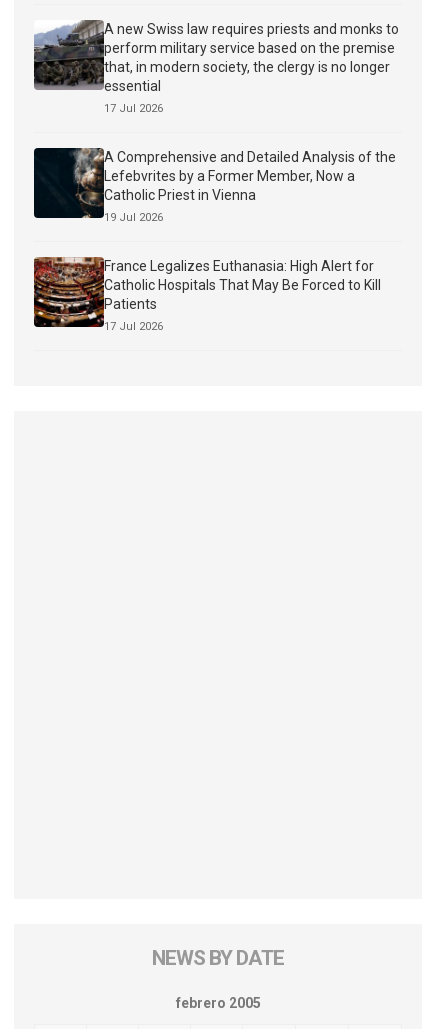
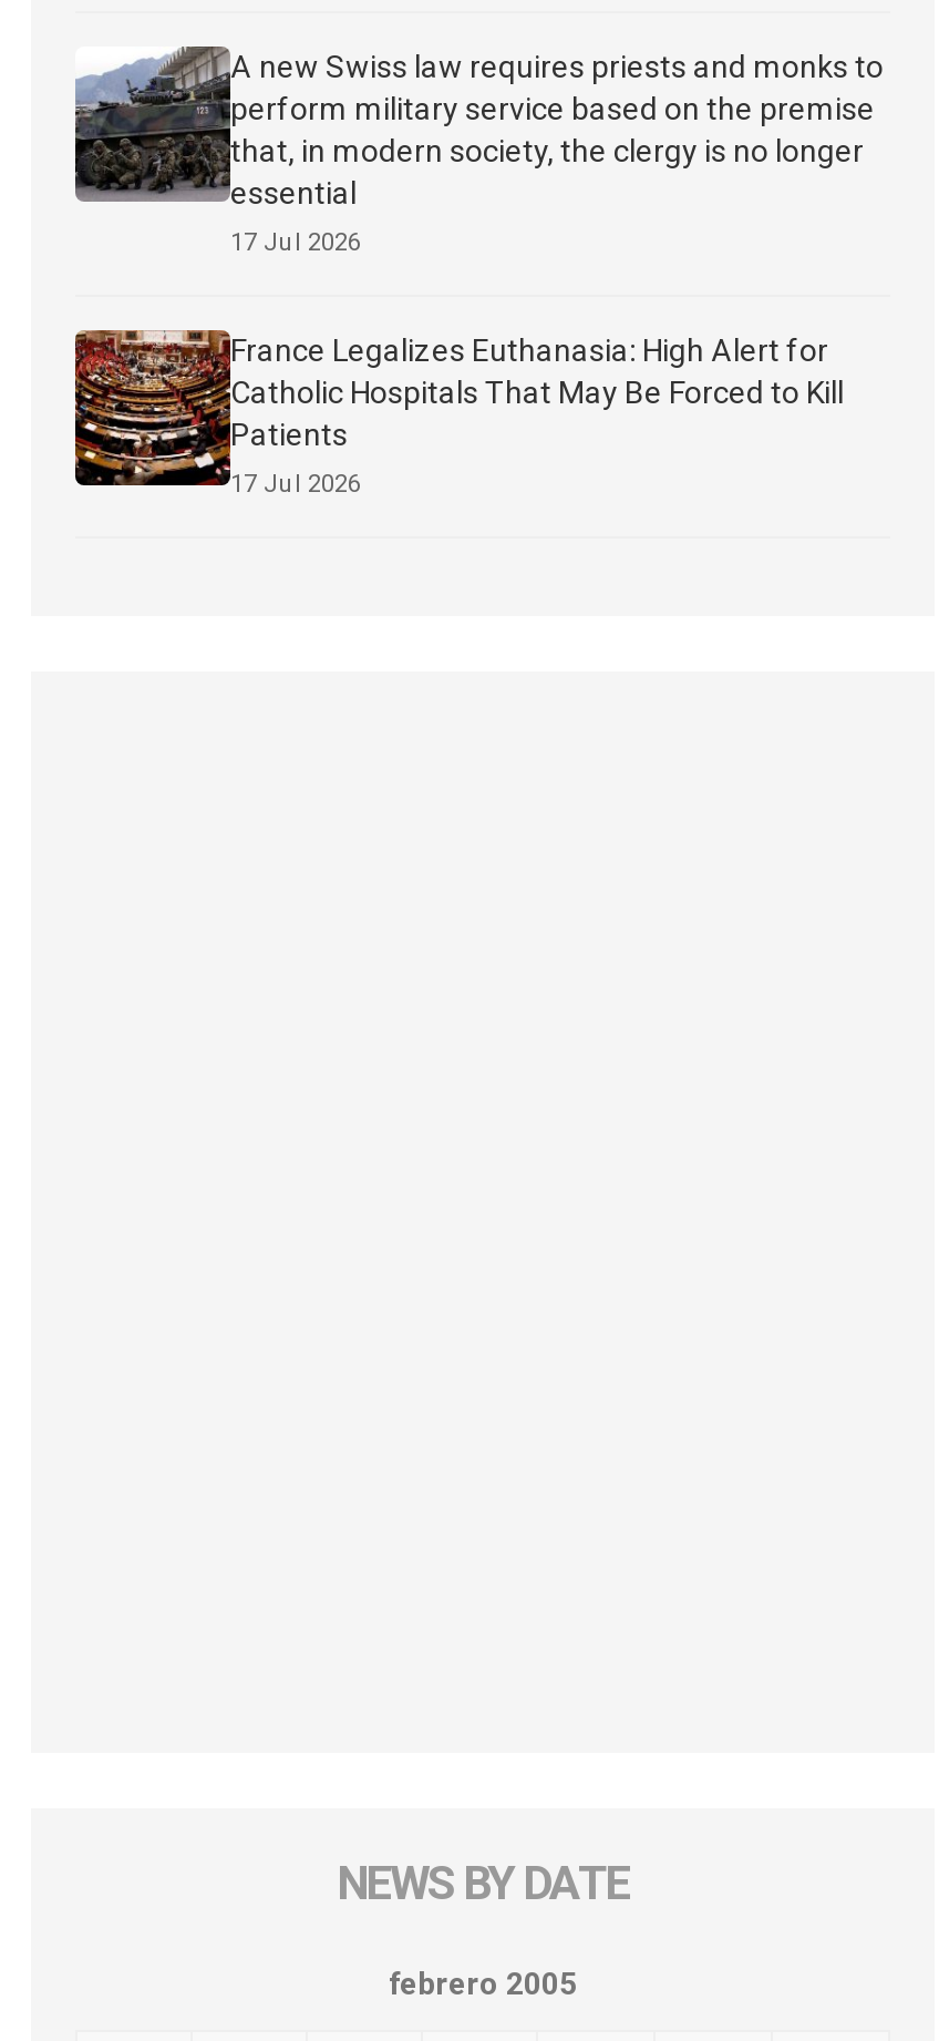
[33,147,396,224] [image] | A Comprehensive and Detailed Analysis of the | Lefebvrites by a Former Member, Now a | Catholic Priest in Vienna | 19 Jul 2026 -> none

